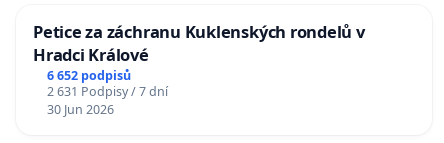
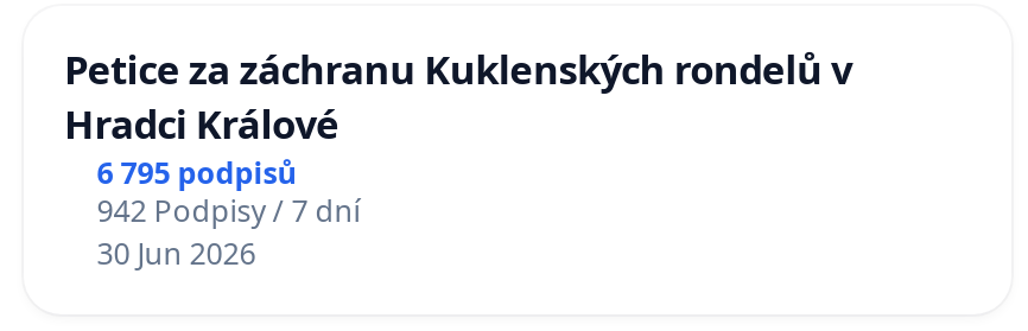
[47,67,131,84] 6 652 podpisů -> [97,153,296,193] 6 795 podpisů
[47,83,168,100] 2 631 Podpisy / 7 dní -> [97,191,360,231] 942 Podpisy / 7 dní

